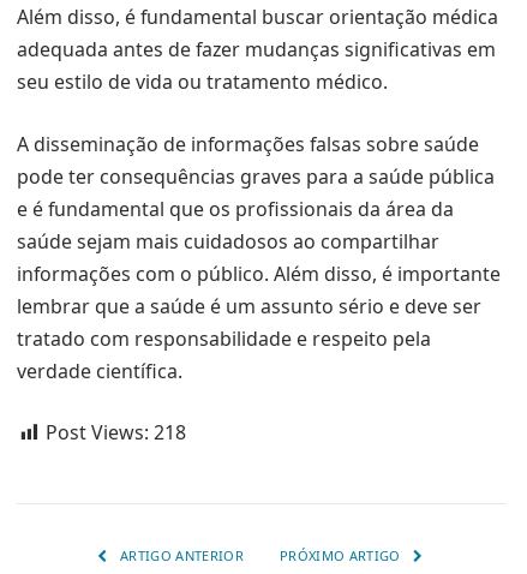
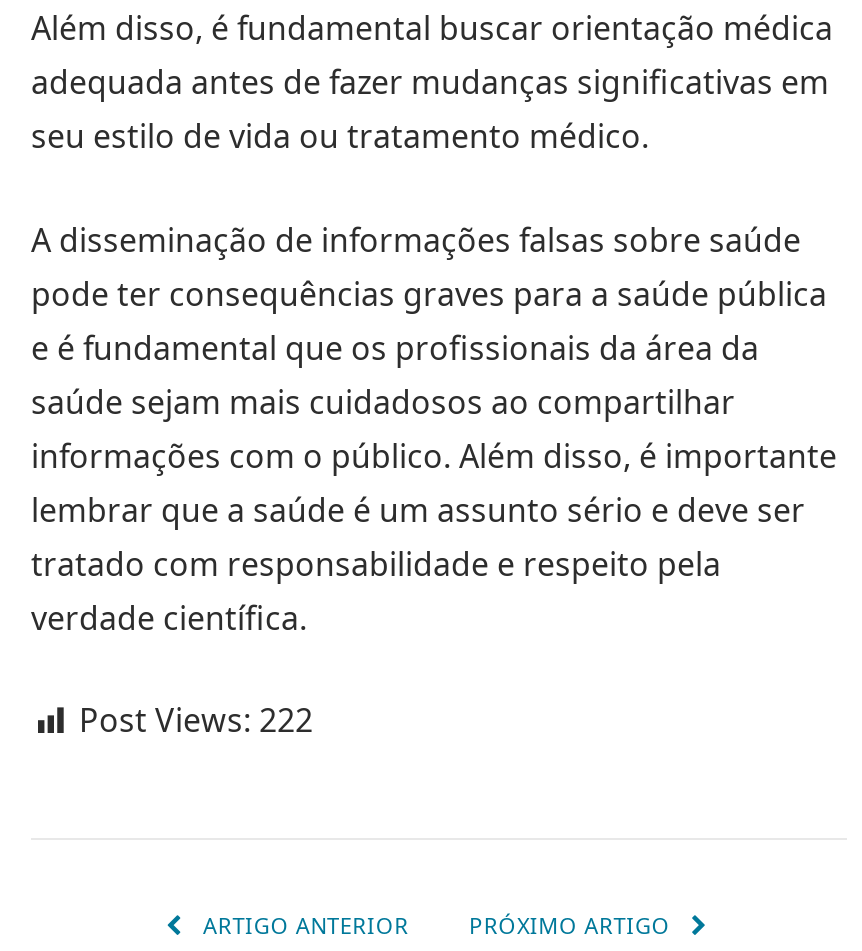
[46,420,186,446] Post Views: 218 -> [79,699,313,743] Post Views: 222

